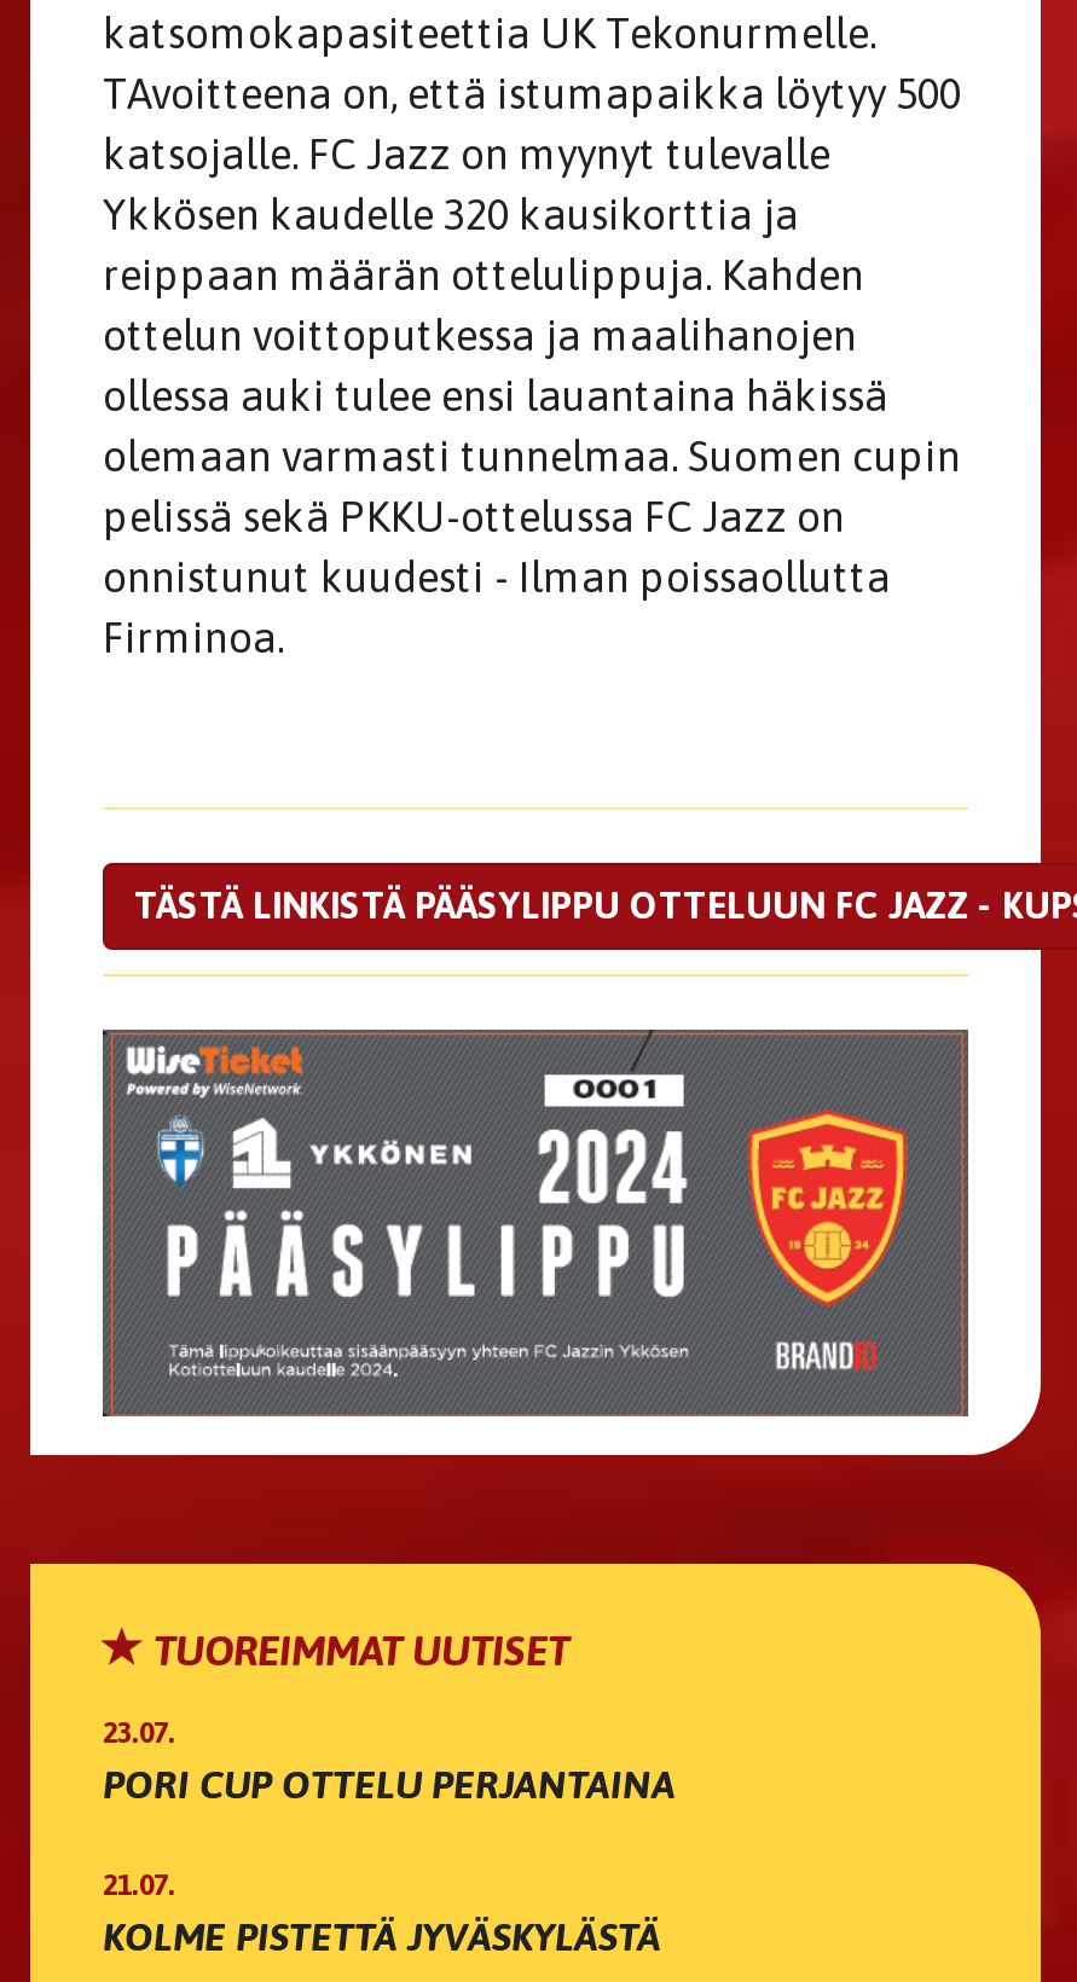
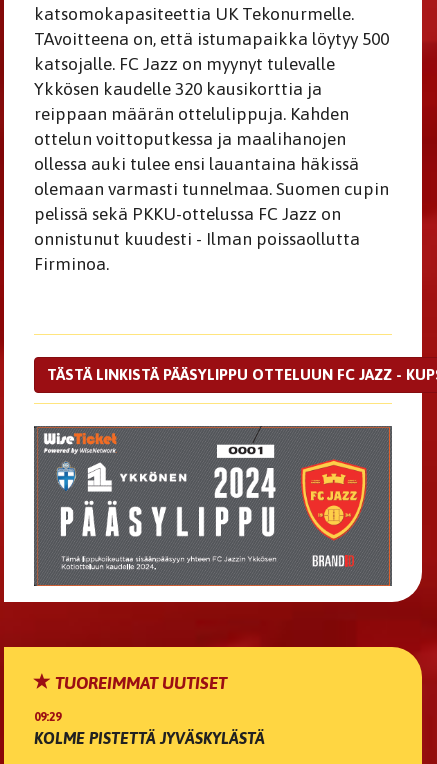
[103,1716,676,1902] 23.07. | PORI CUP OTTELU PERJANTAINA | 21.07. -> [34,710,61,724] 09:29

